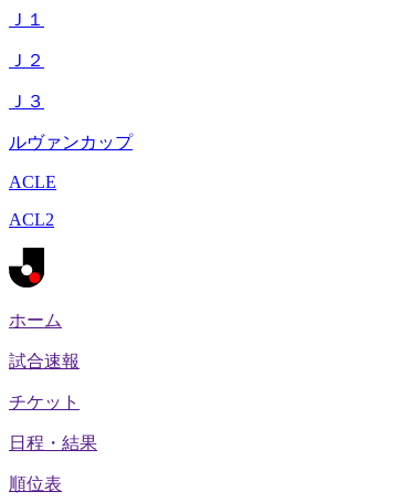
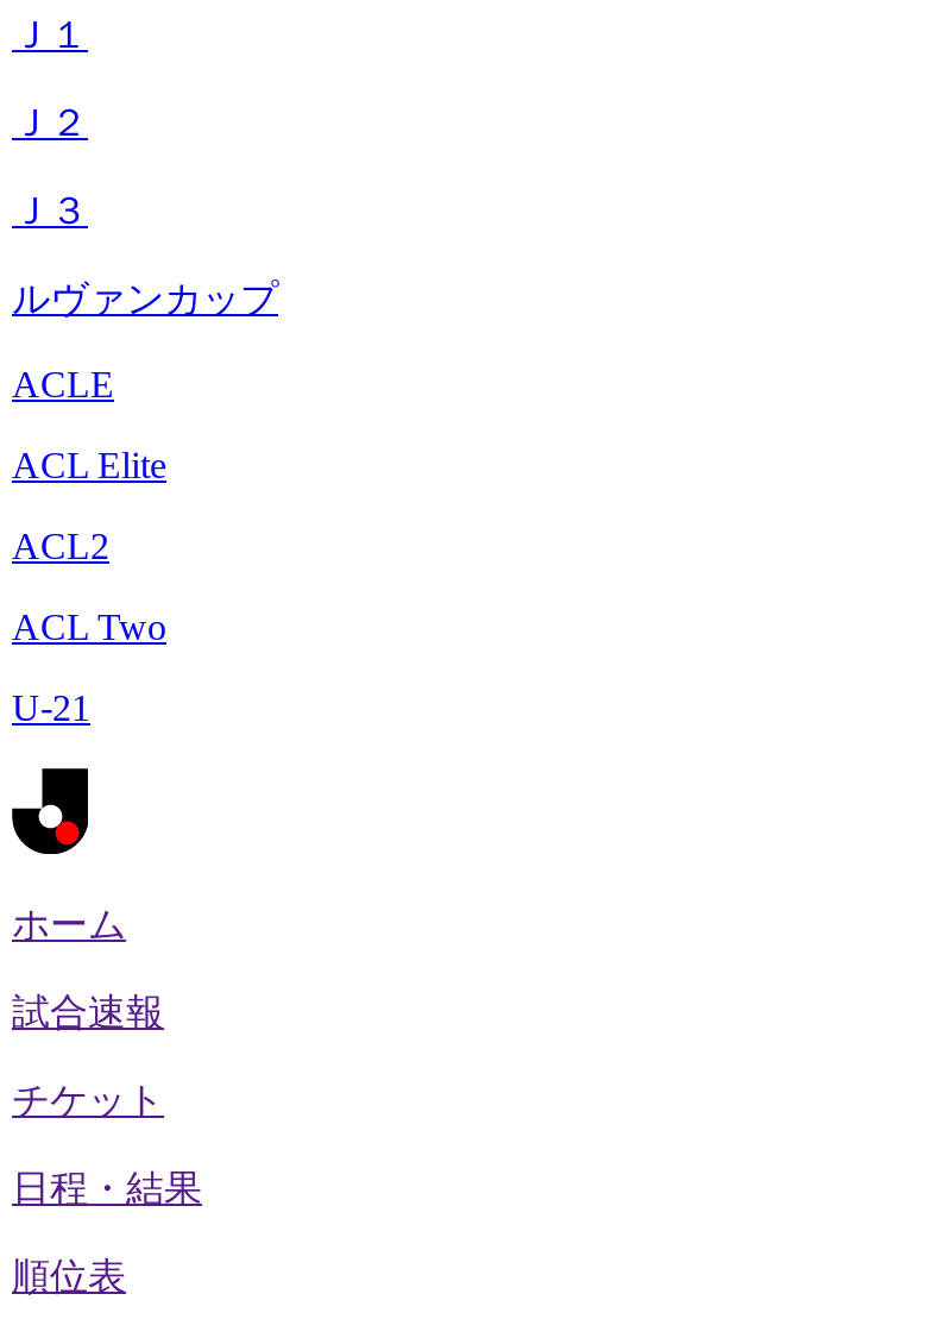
none -> [12,445,166,485] ACL Elite
none -> [12,607,166,728] ACL Two | U-21

